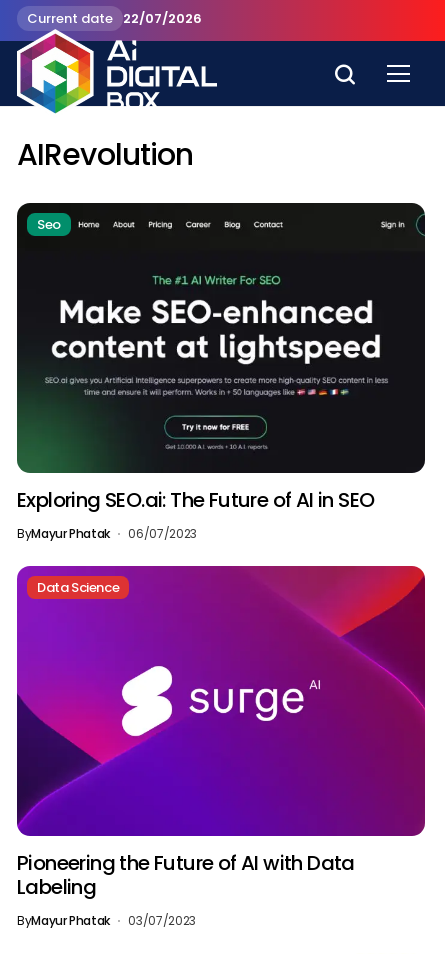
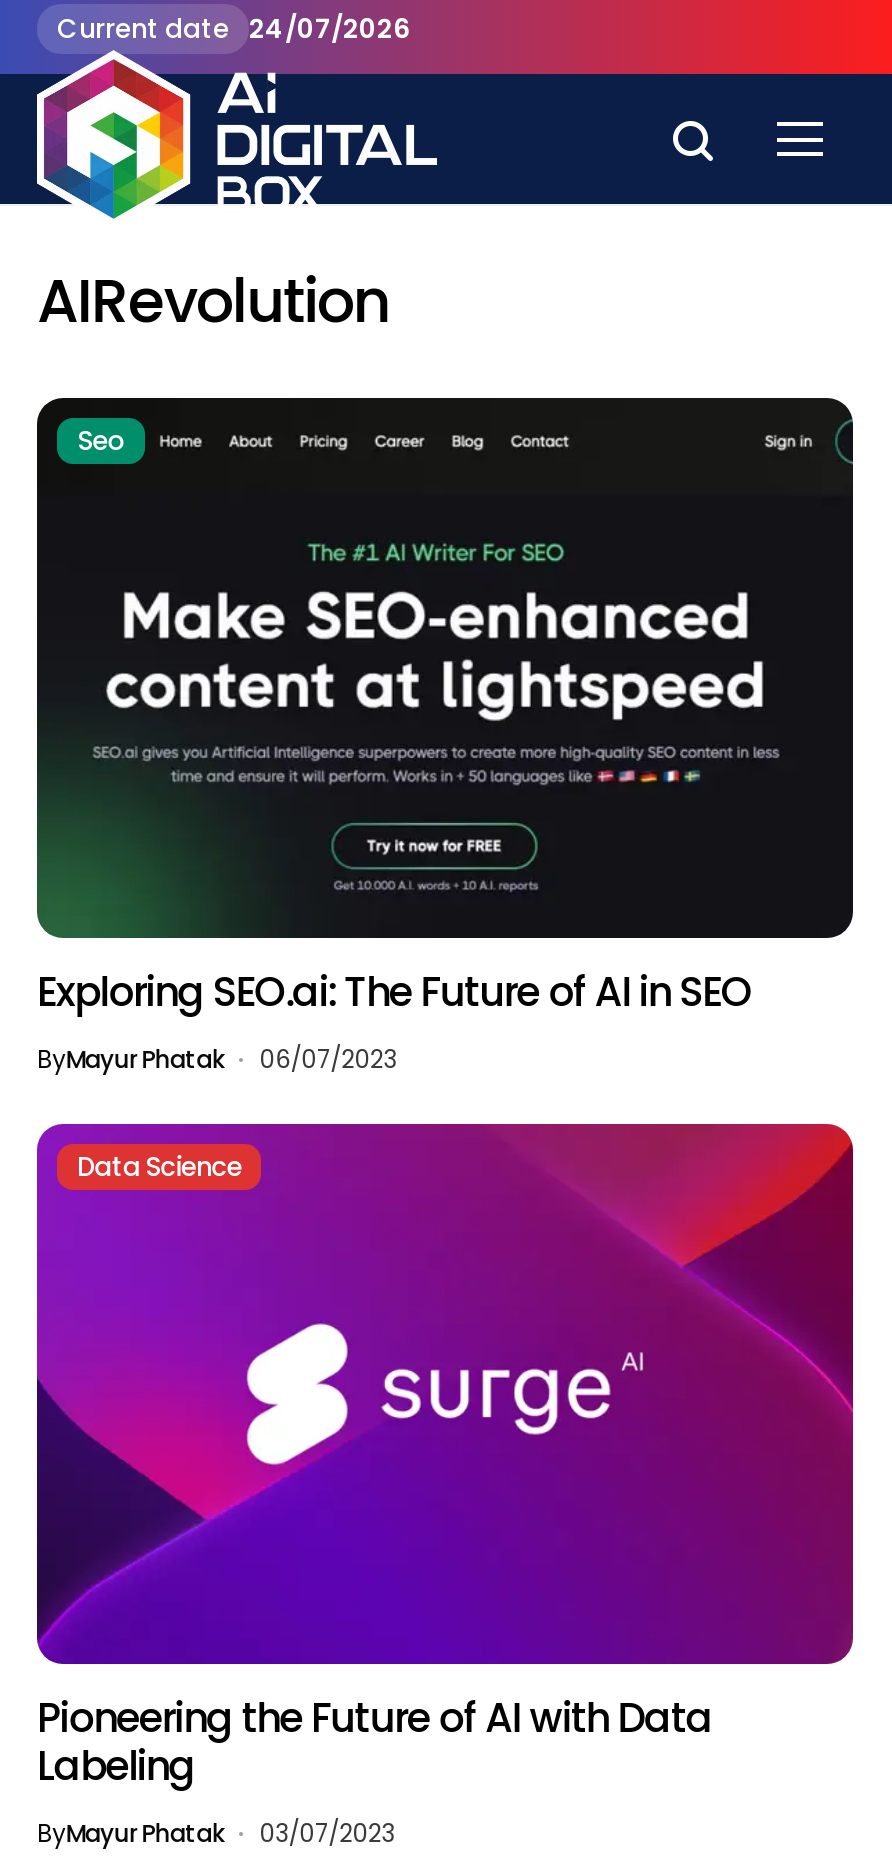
[27,9,202,28] Current date 22/07/2026 -> [57,10,411,48] Current date 24/07/2026

